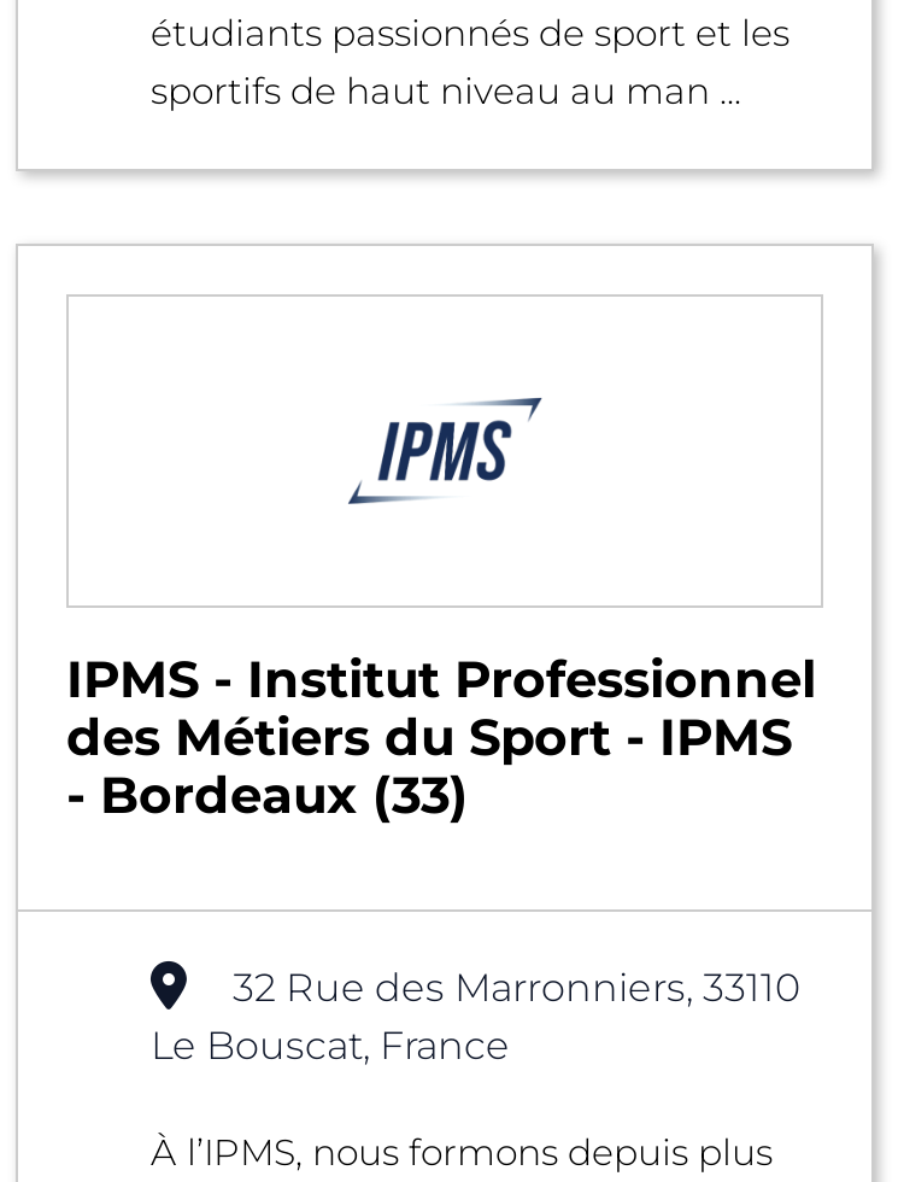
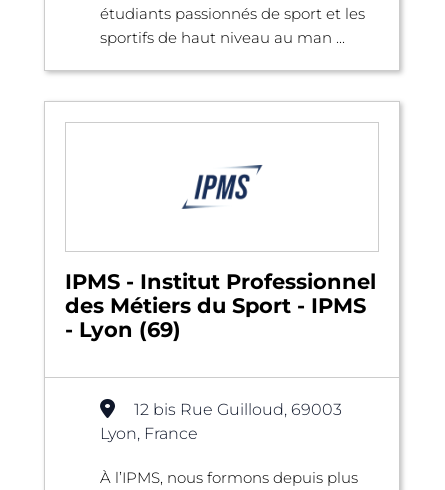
[66,764,469,824] - Bordeaux (33) -> [65,317,181,342] - Lyon (69)
[151,964,802,1068] 32 Rue des Marronniers, 33110 | Le Bouscat, France -> [100,400,342,443] 12 bis Rue Guilloud, 69003 | Lyon, France

